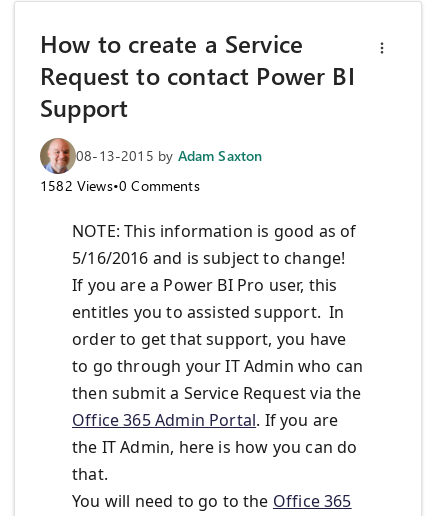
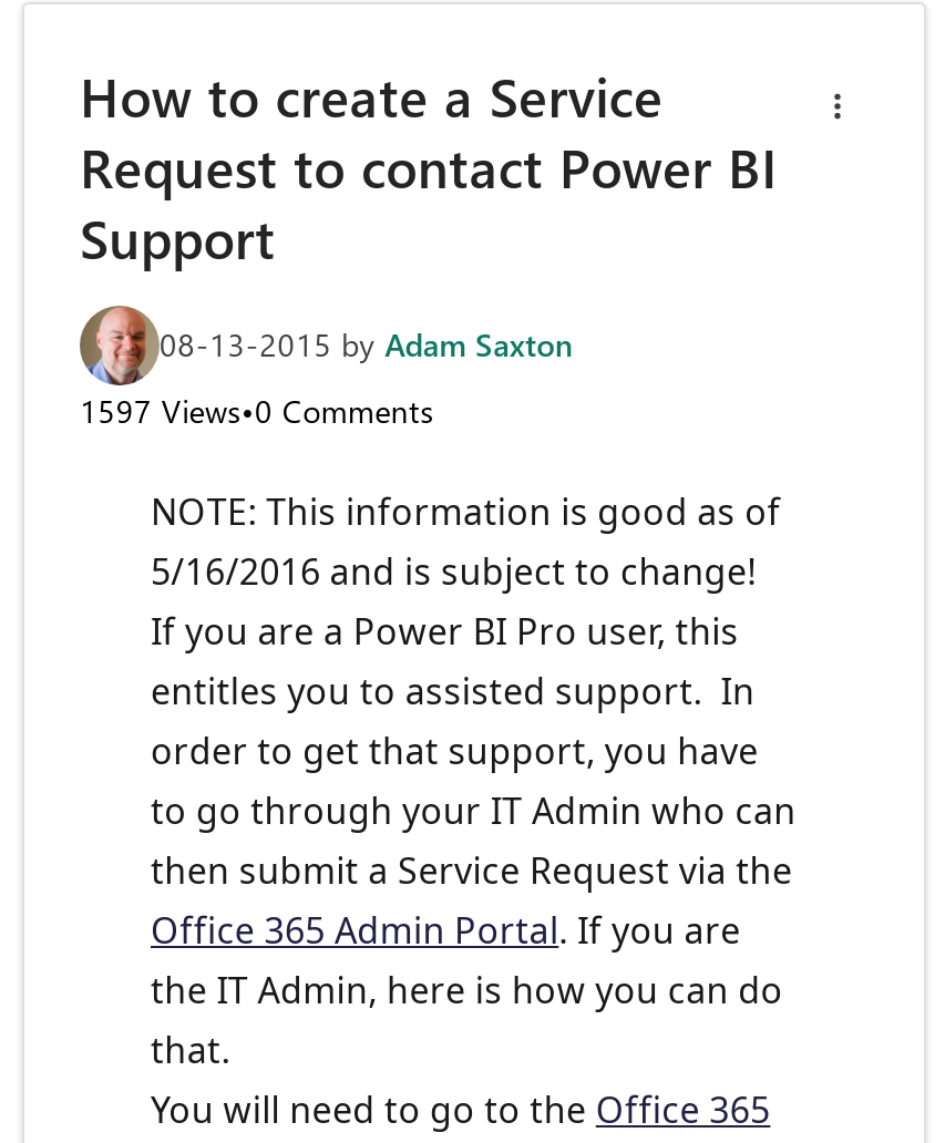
[40,176,200,195] 1582 Views•0 Comments -> [80,391,434,433] 1597 Views•0 Comments

